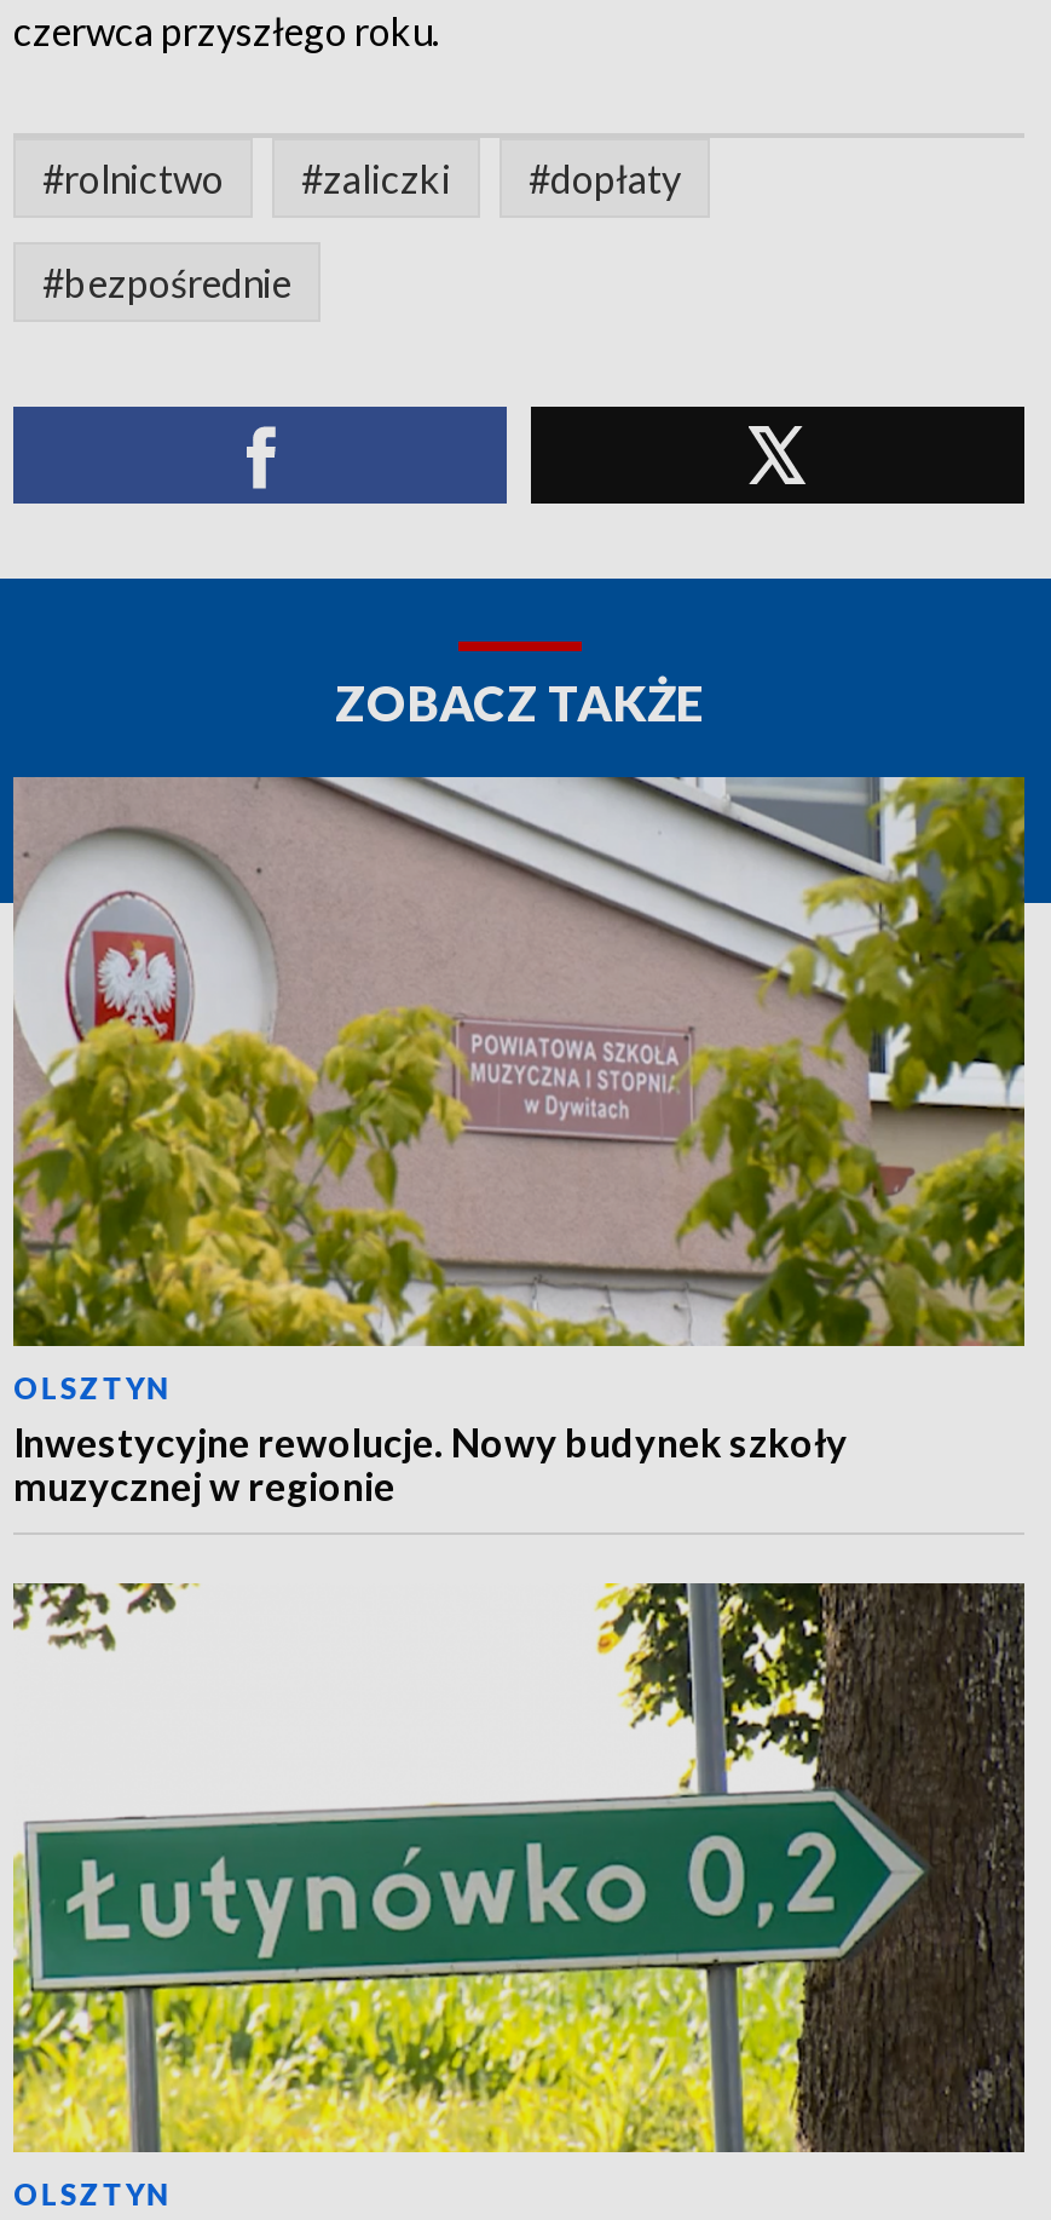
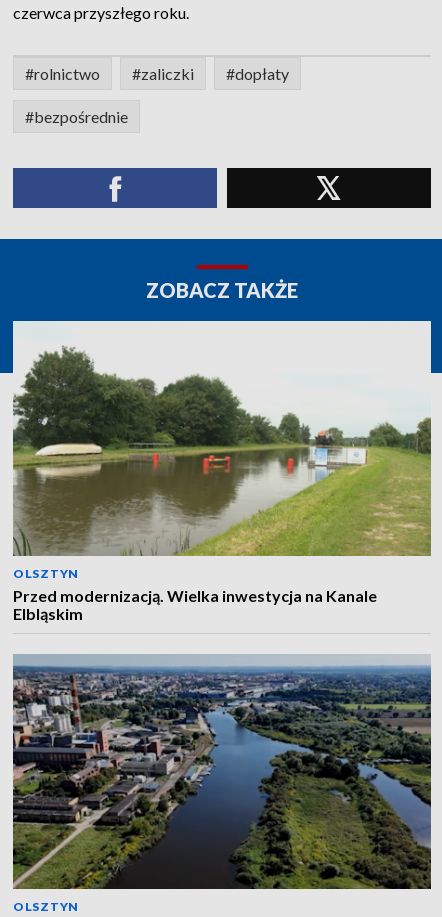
[13,775,1027,1508] [image] | Inwestycyjne rewolucje. Nowy budynek szkoły | muzycznej w regionie -> [13,320,432,623] [image] | Przed modernizacją. Wielka inwestycja na Kanale | Elbląskim
[11,1581,1027,2155] [image] -> [12,654,432,890] [image]

